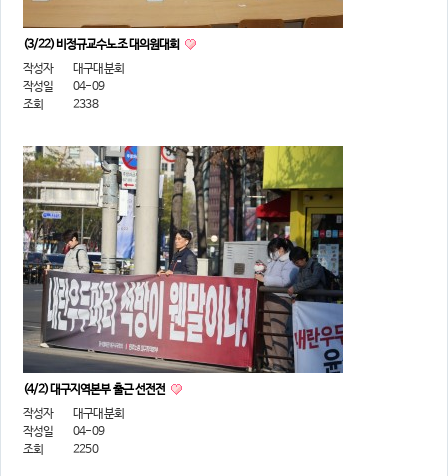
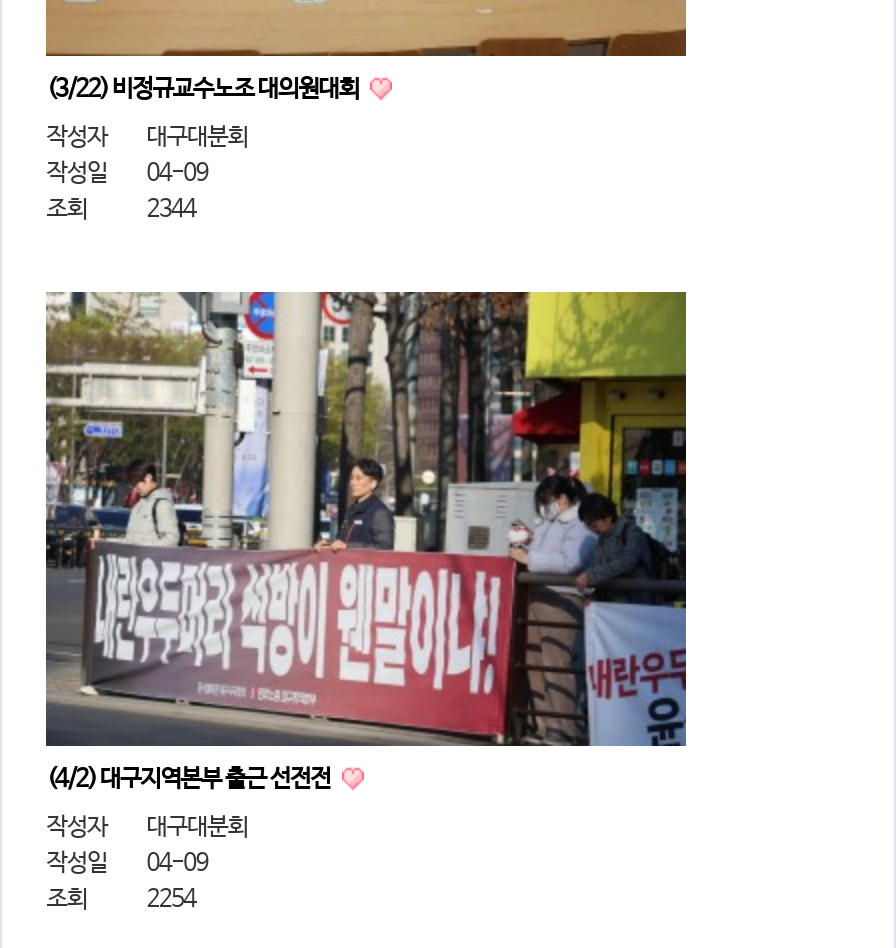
[73,98,98,112] 2338 -> [147,197,195,225] 2344
[73,443,98,457] 2250 -> [147,887,195,915] 2254

